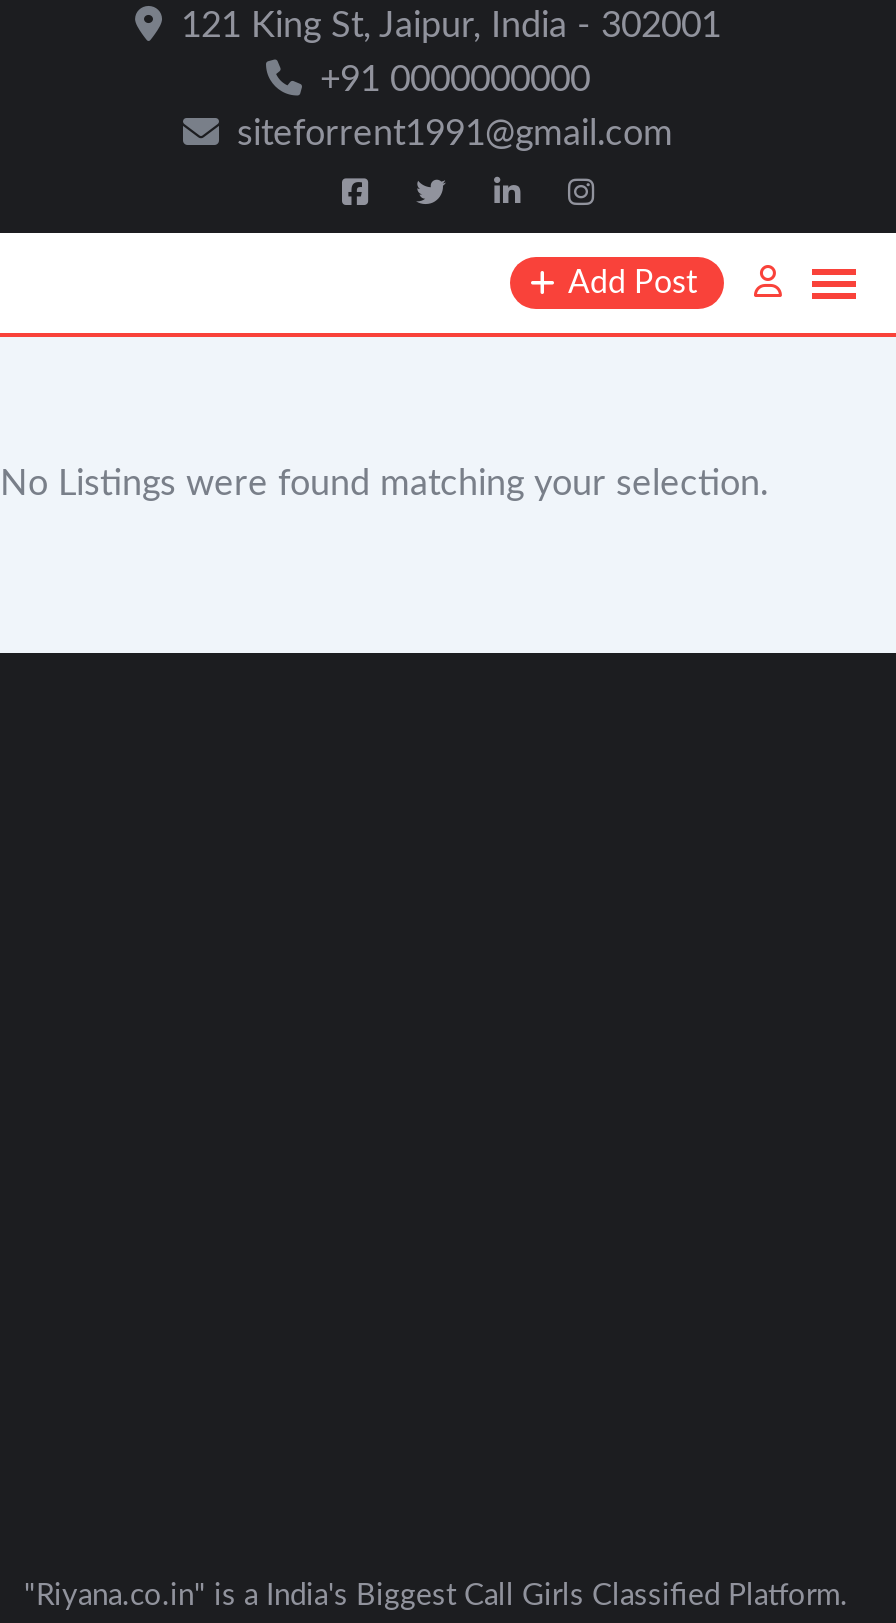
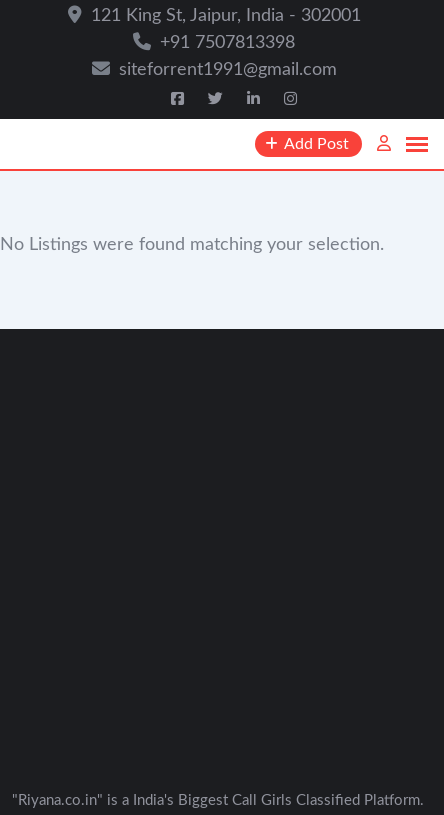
[320,63,590,99] +91 0000000000 -> [160,34,295,52] +91 7507813398

